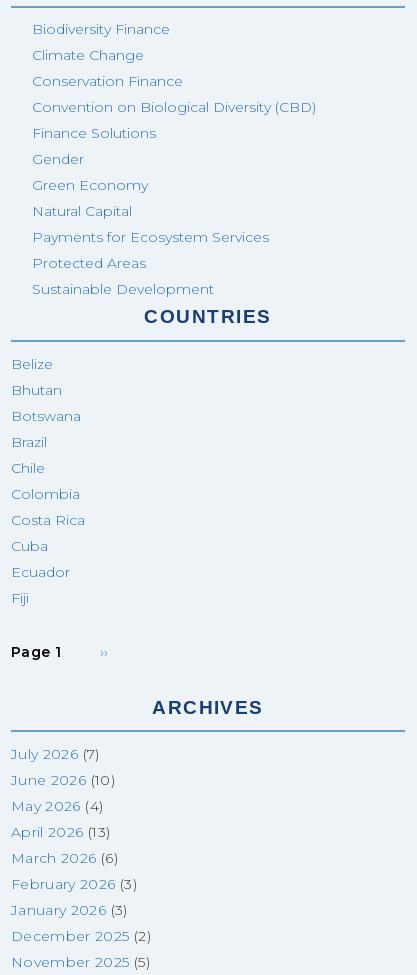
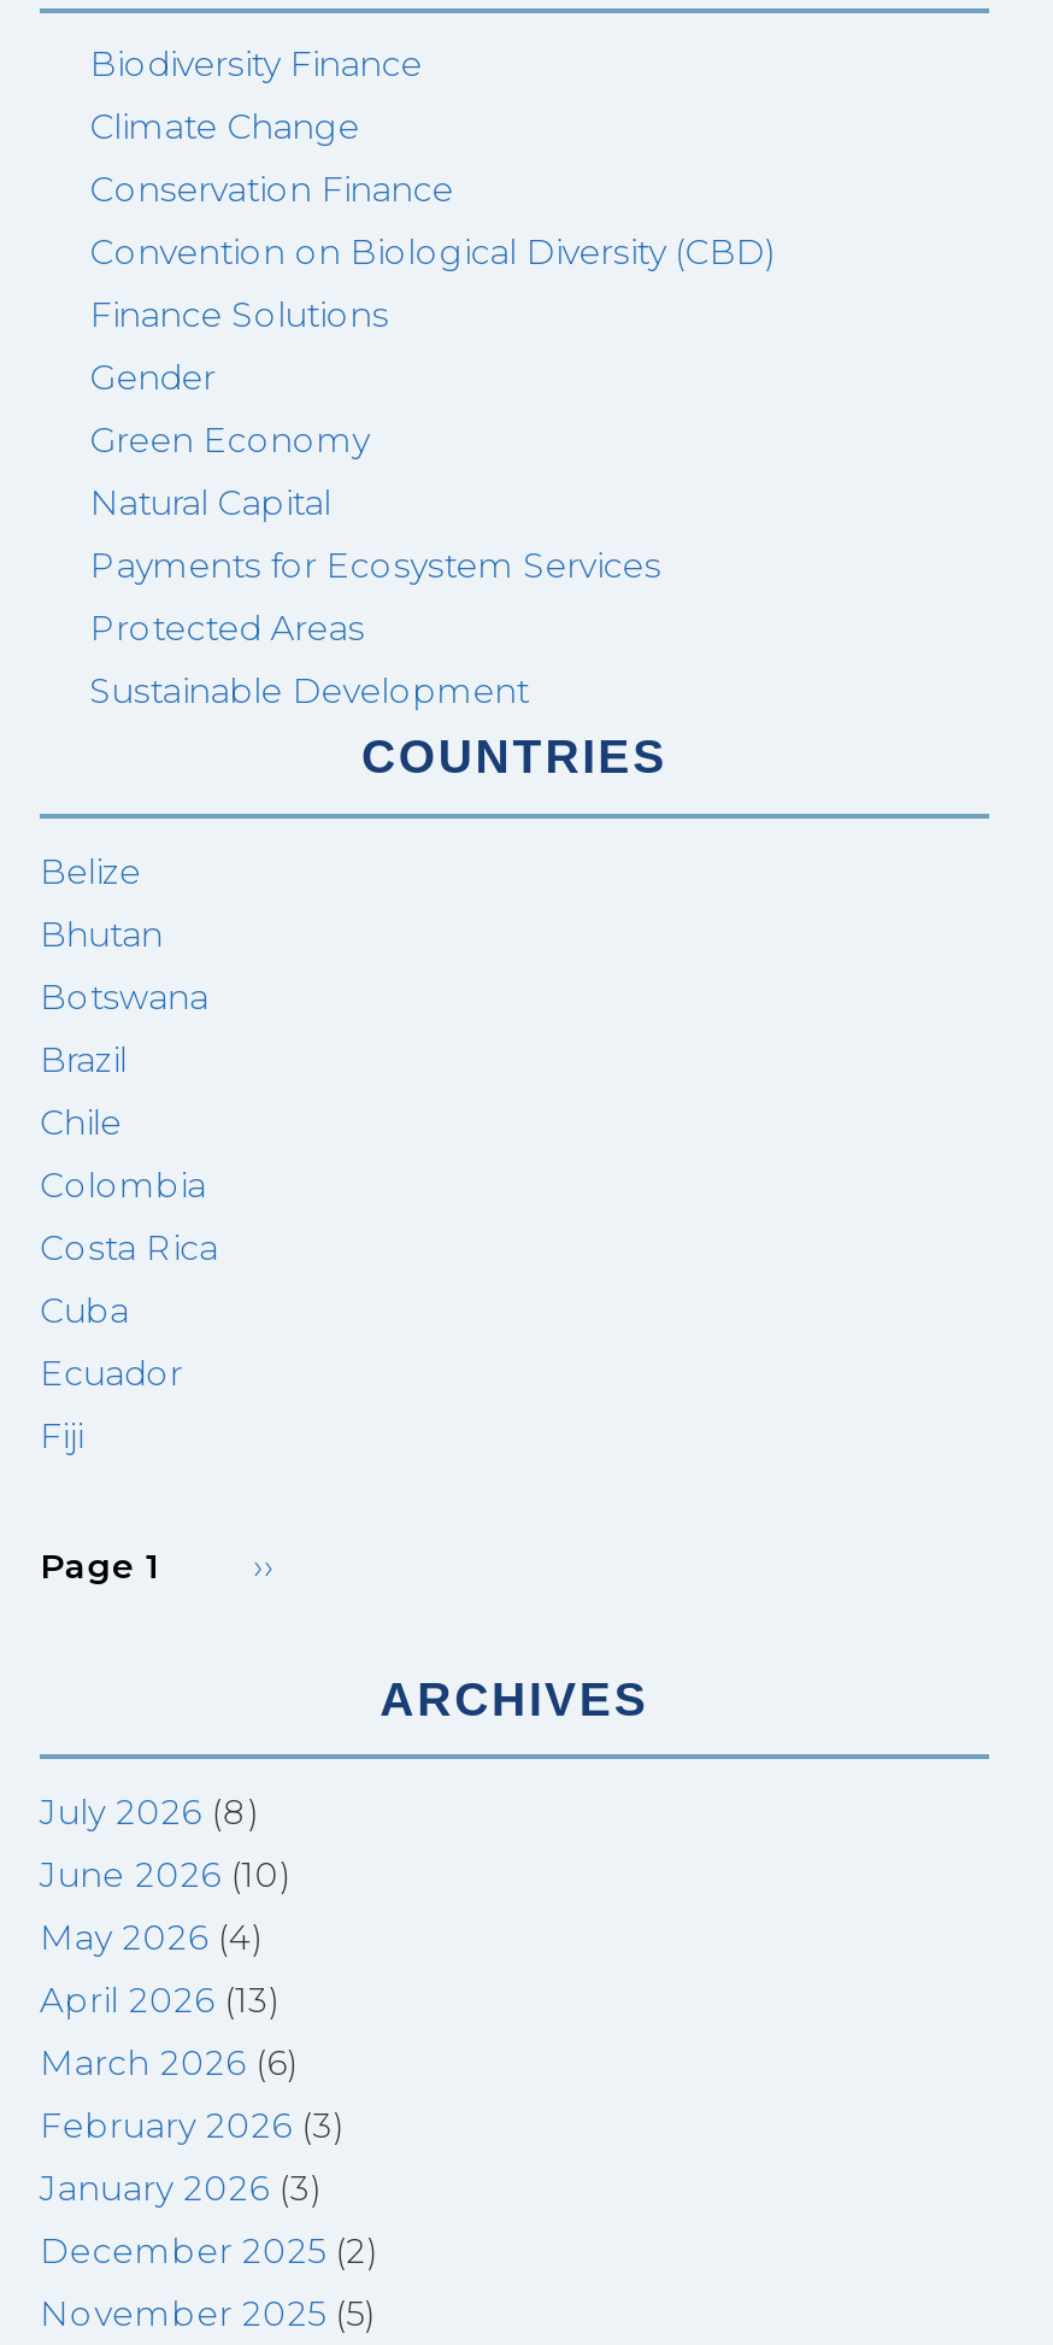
[11,745,100,763] July 2026 (7) -> [40,1790,258,1833] July 2026 (8)

